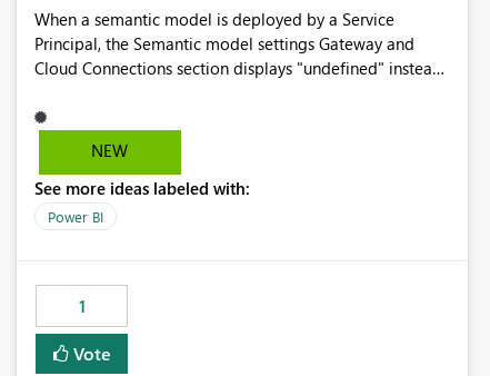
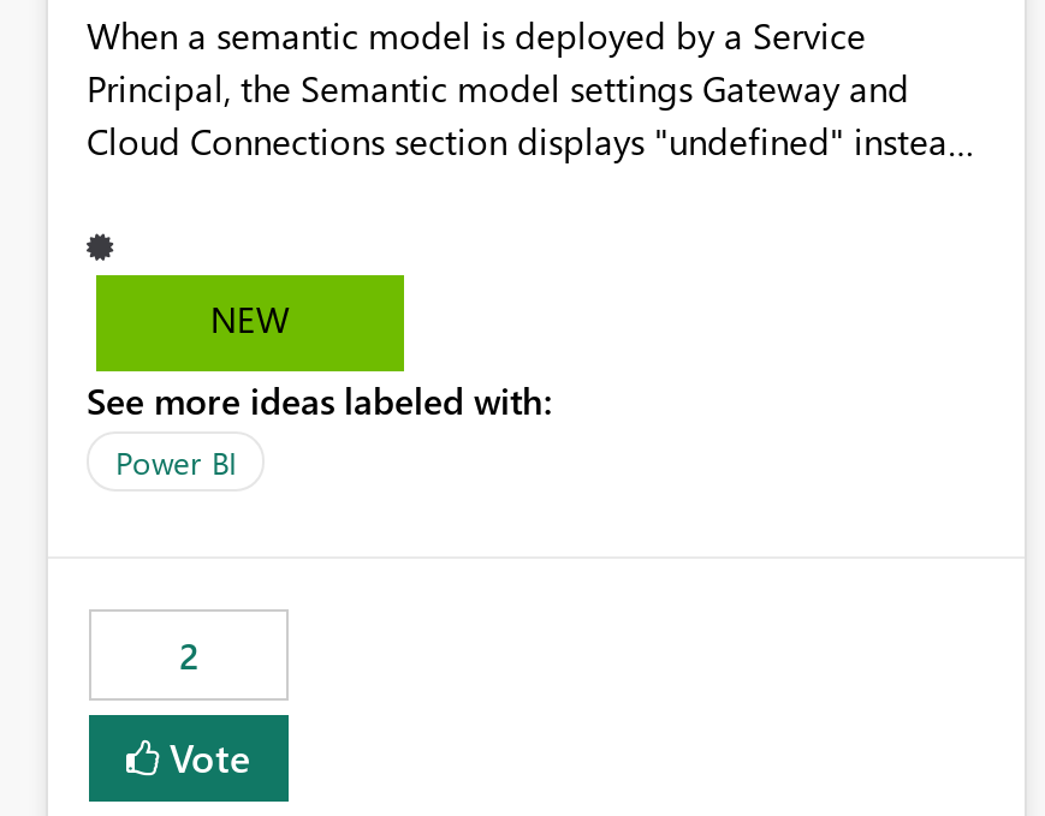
[78,295,85,317] 1 -> [179,632,198,680] 2

